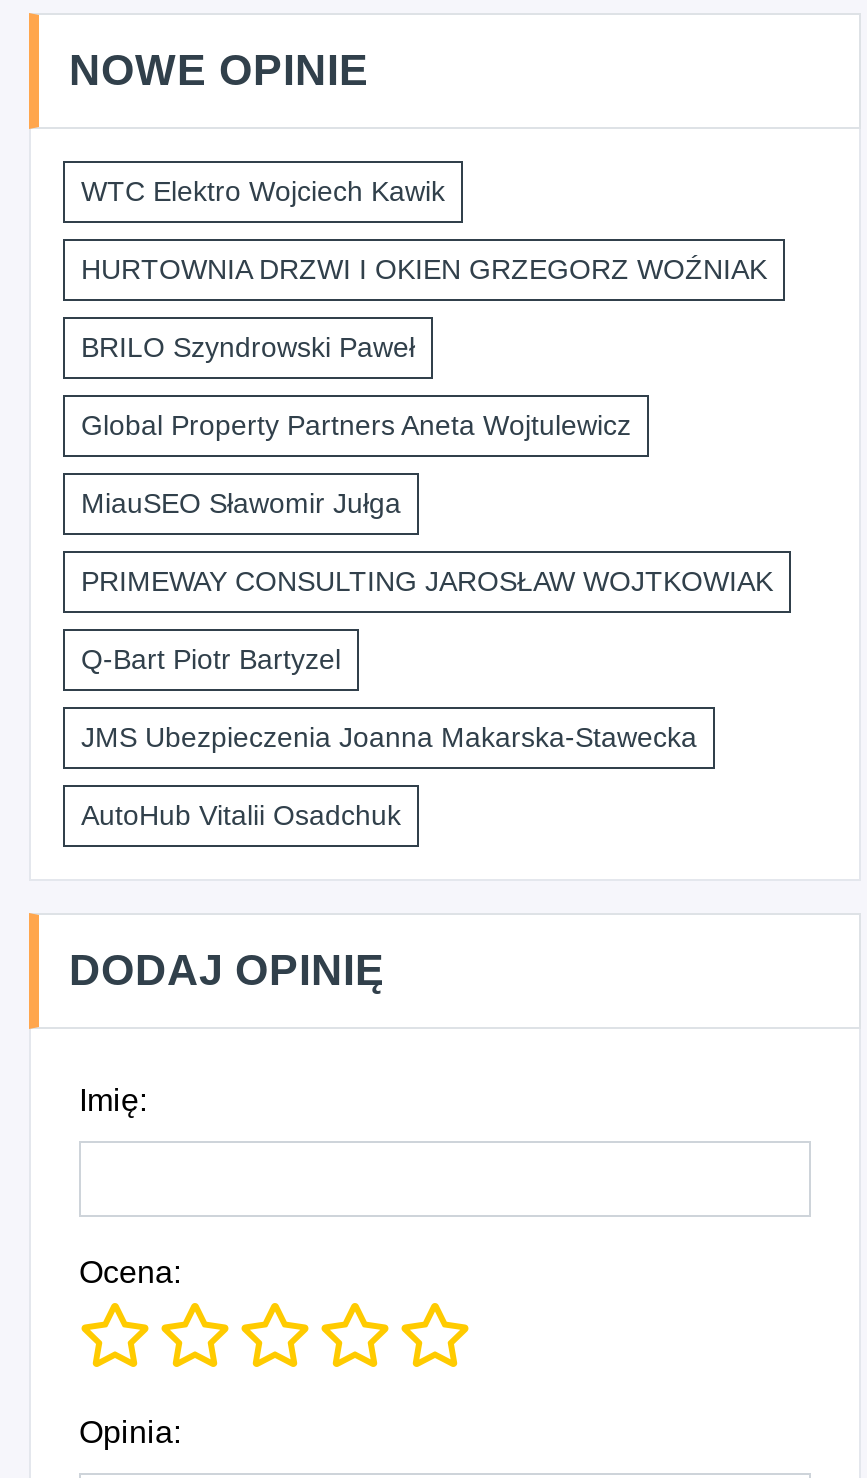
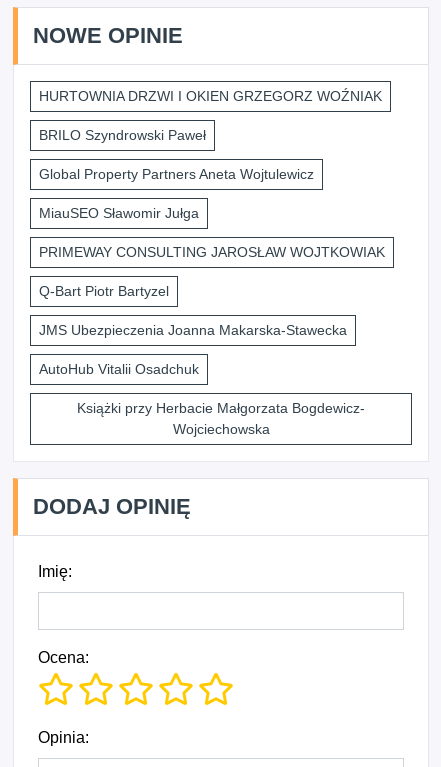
[81,175,445,207] WTC Elektro Wojciech Kawik -> none
moved [81,253,773,831] -> [39,88,385,377]: HURTOWNIA DRZWI I OKIEN GRZEGORZ WOŹNIAK | BRILO Szyndrowski Paweł | Global Property Partners Aneta Wojtulewicz | MiauSEO Sławomir Jułga | PRIMEWAY CONSULTING JAROSŁAW WOJTKOWIAK | Q-Bart Piotr Bartyzel | JMS Ubezpieczenia Joanna Makarska-Stawecka | AutoHub Vitalii Osadchuk
none -> [77,400,365,437] Książki przy Herbacie Małgorzata Bogdewicz- | Wojciechowska

